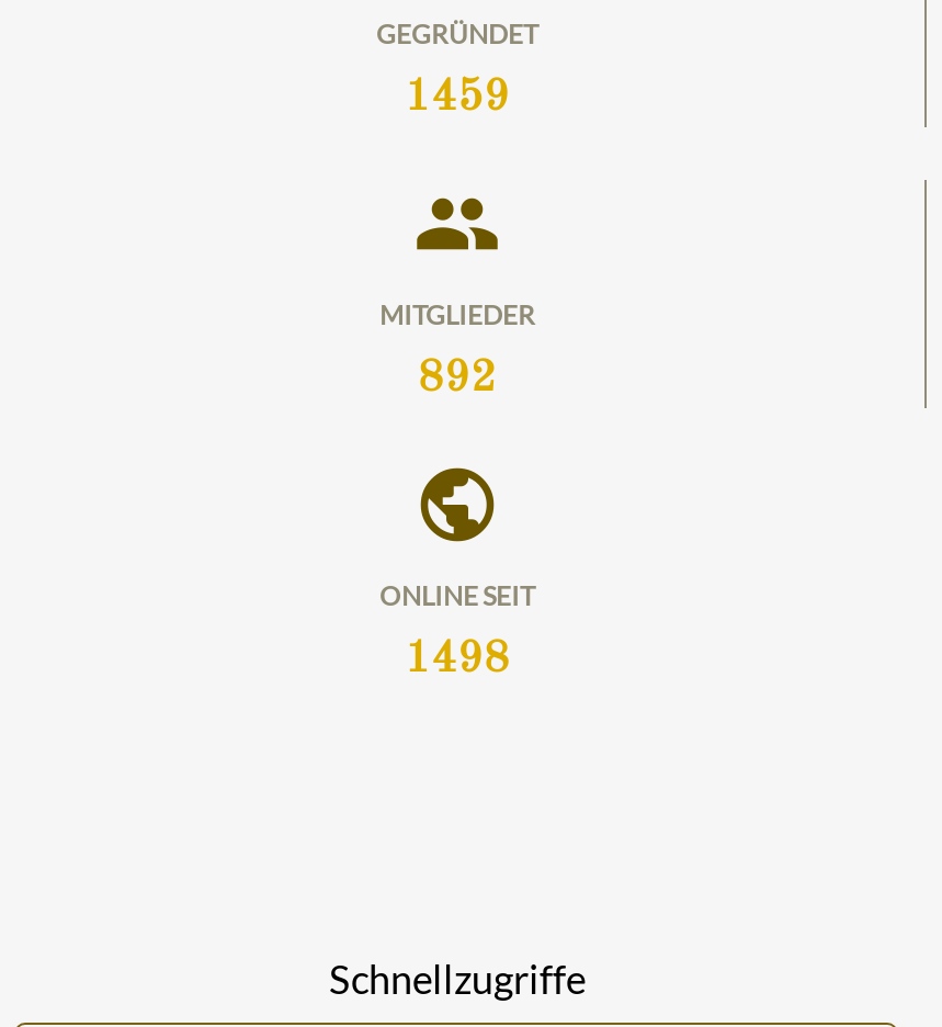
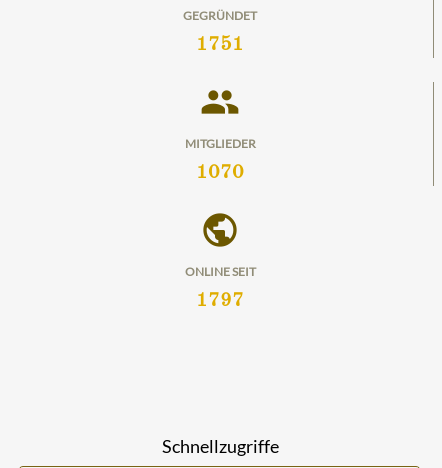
[405,76,510,120] 1459 -> [196,35,244,55] 1751
[418,357,497,401] 892 -> [196,163,244,183] 1070
[405,638,510,682] 1498 -> [196,291,244,311] 1797

